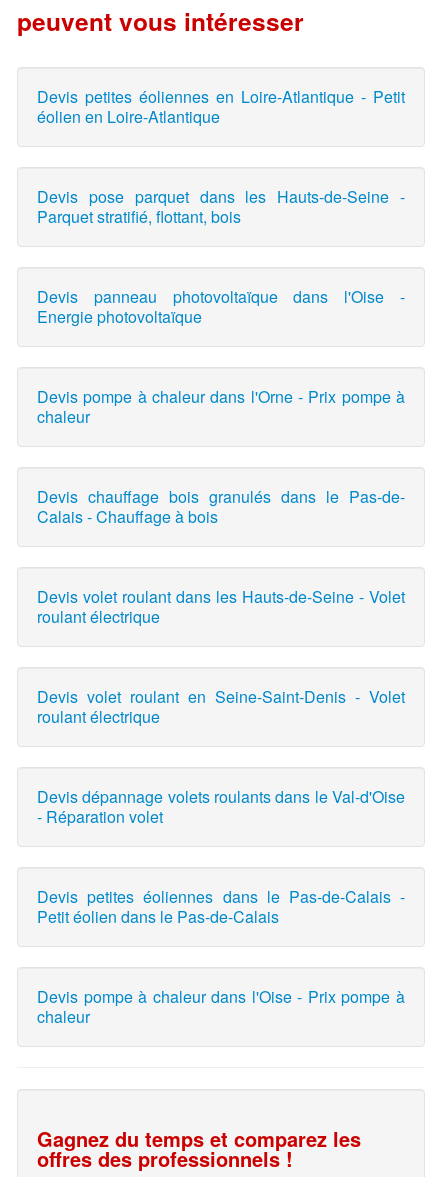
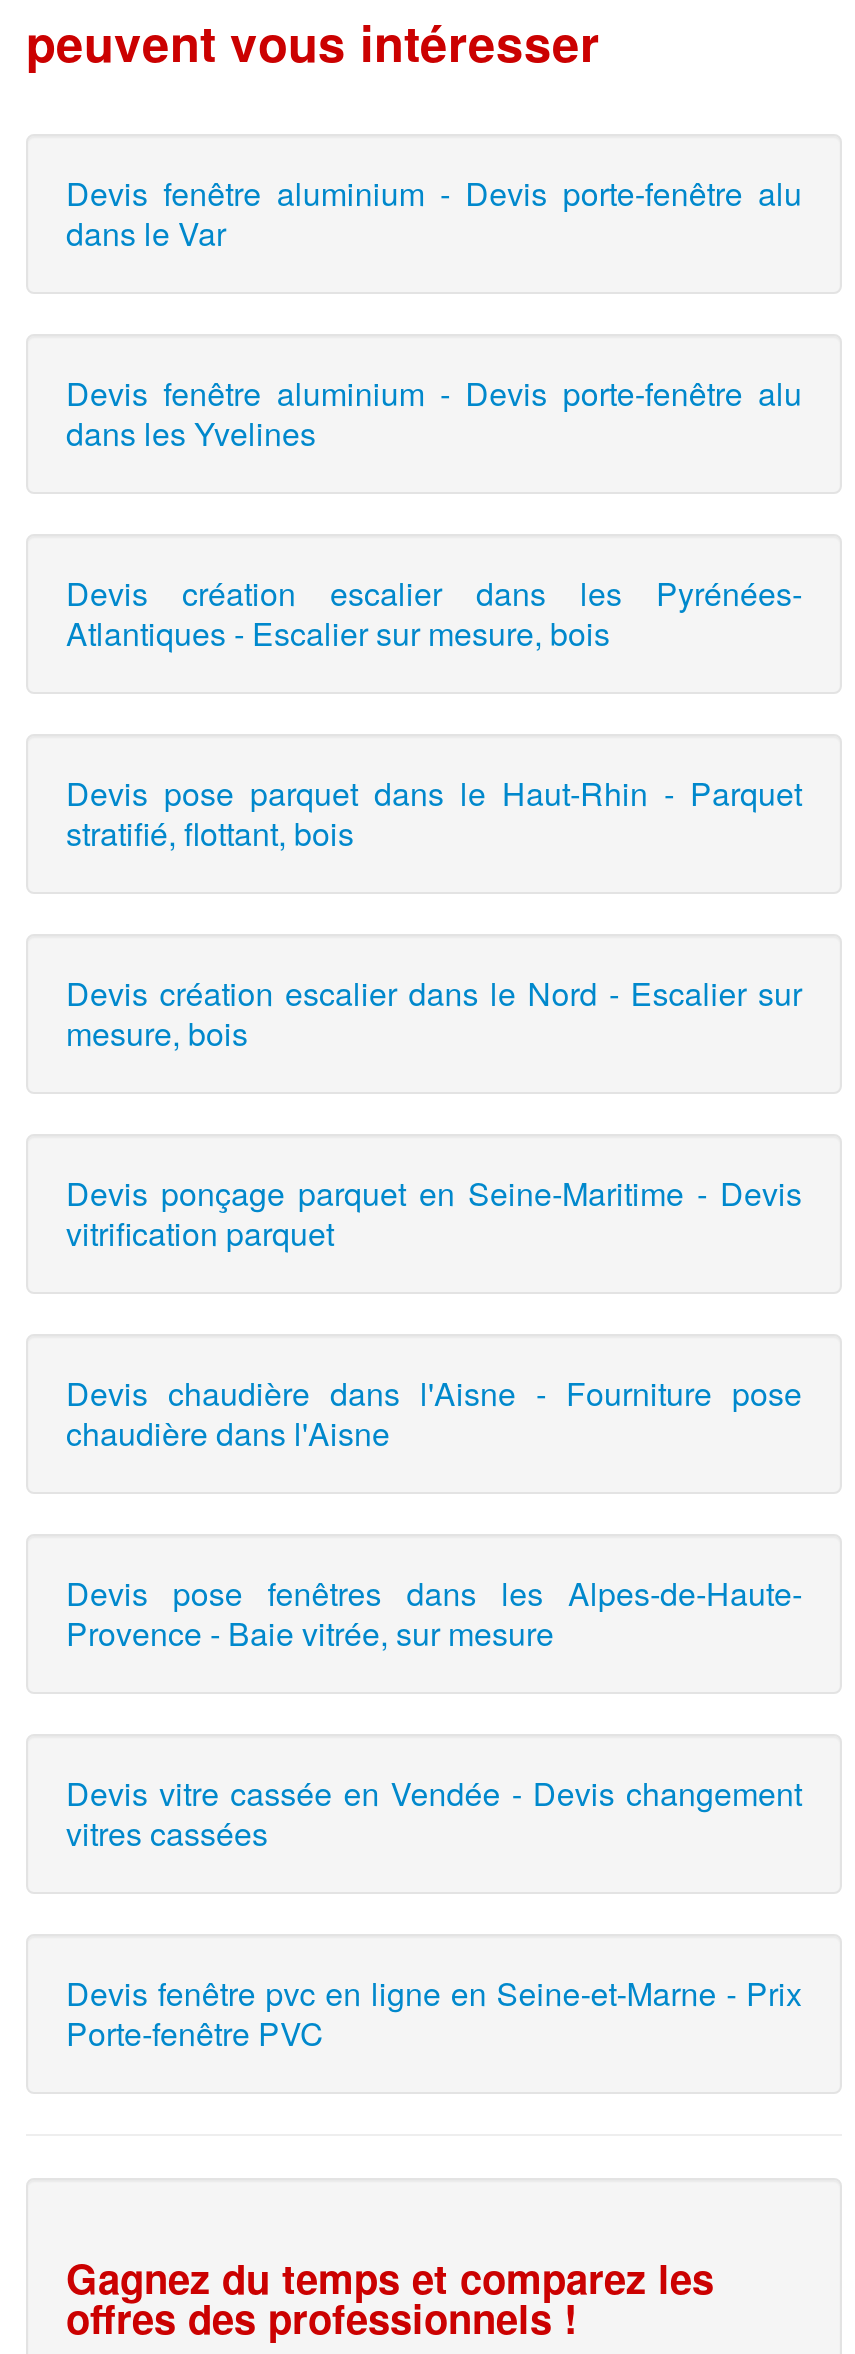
[37,85,405,128] Devis petites éoliennes en Loire-Atlantique - Petit | éolien en Loire-Atlantique -> [66,171,802,257] Devis fenêtre aluminium - Devis porte-fenêtre alu | dans le Var
[37,185,405,228] Devis pose parquet dans les Hauts-de-Seine - | Parquet stratifié, flottant, bois -> [66,371,802,457] Devis fenêtre aluminium - Devis porte-fenêtre alu | dans les Yvelines
[37,285,405,328] Devis panneau photovoltaïque dans l'Oise - | Energie photovoltaïque -> [66,571,802,657] Devis création escalier dans les Pyrénées- | Atlantiques - Escalier sur mesure, bois
[37,385,405,428] Devis pompe à chaleur dans l'Orne - Prix pompe à | chaleur -> [66,771,802,857] Devis pose parquet dans le Haut-Rhin - Parquet | stratifié, flottant, bois
[37,485,405,528] Devis chauffage bois granulés dans le Pas-de- | Calais - Chauffage à bois -> [66,971,802,1057] Devis création escalier dans le Nord - Escalier sur | mesure, bois
[37,585,405,628] Devis volet roulant dans les Hauts-de-Seine - Volet | roulant électrique -> [66,1171,802,1257] Devis ponçage parquet en Seine-Maritime - Devis | vitrification parquet
[37,685,405,728] Devis volet roulant en Seine-Saint-Denis - Volet | roulant électrique -> [66,1371,802,1457] Devis chaudière dans l'Aisne - Fourniture pose | chaudière dans l'Aisne
[37,785,405,828] Devis dépannage volets roulants dans le Val-d'Oise | - Réparation volet -> [66,1571,802,1657] Devis pose fenêtres dans les Alpes-de-Haute- | Provence - Baie vitrée, sur mesure
[37,885,405,928] Devis petites éoliennes dans le Pas-de-Calais - | Petit éolien dans le Pas-de-Calais -> [66,1771,802,1857] Devis vitre cassée en Vendée - Devis changement | vitres cassées
[37,985,405,1028] Devis pompe à chaleur dans l'Oise - Prix pompe à | chaleur -> [66,1971,802,2057] Devis fenêtre pvc en ligne en Seine-et-Marne - Prix | Porte-fenêtre PVC

